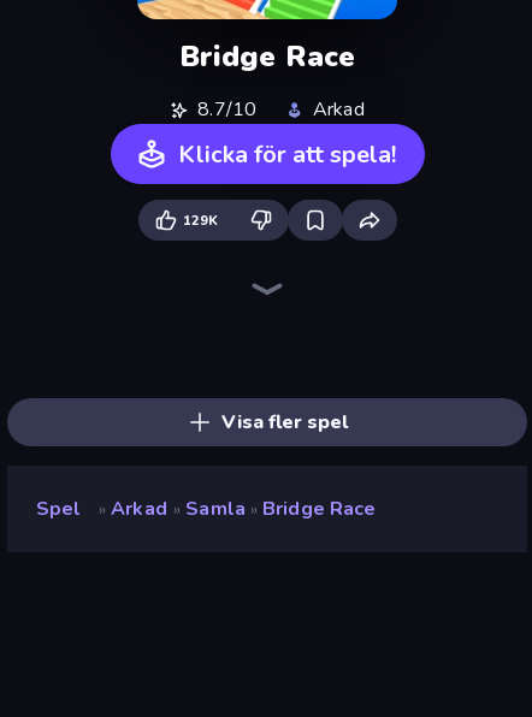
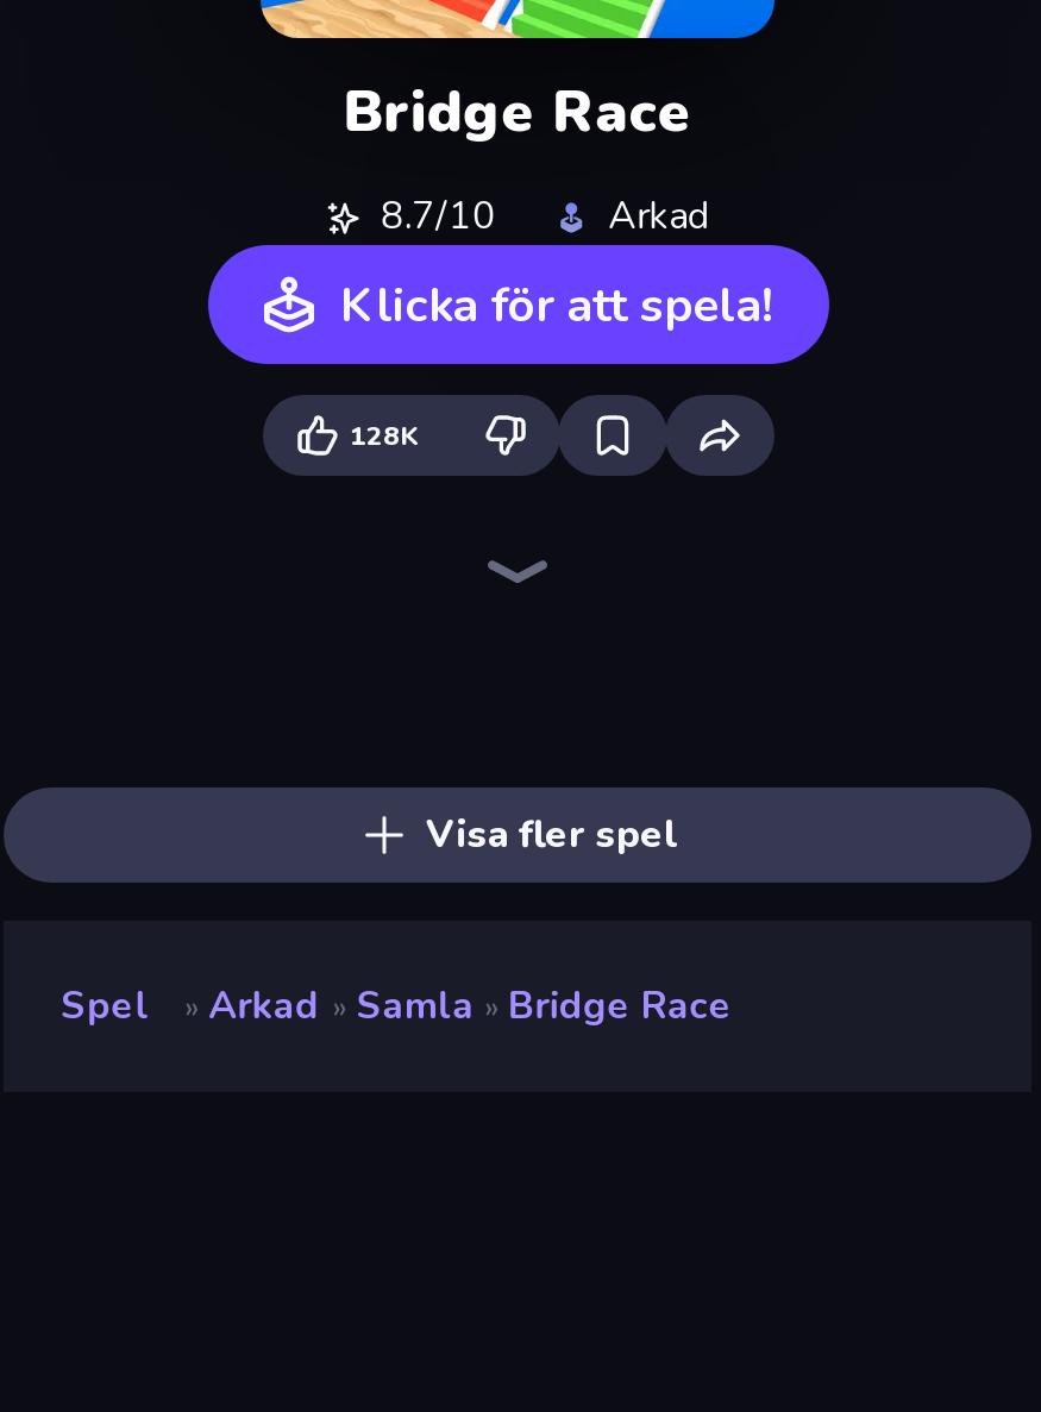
[182,211,217,229] 129K -> [350,418,419,453] 128K

